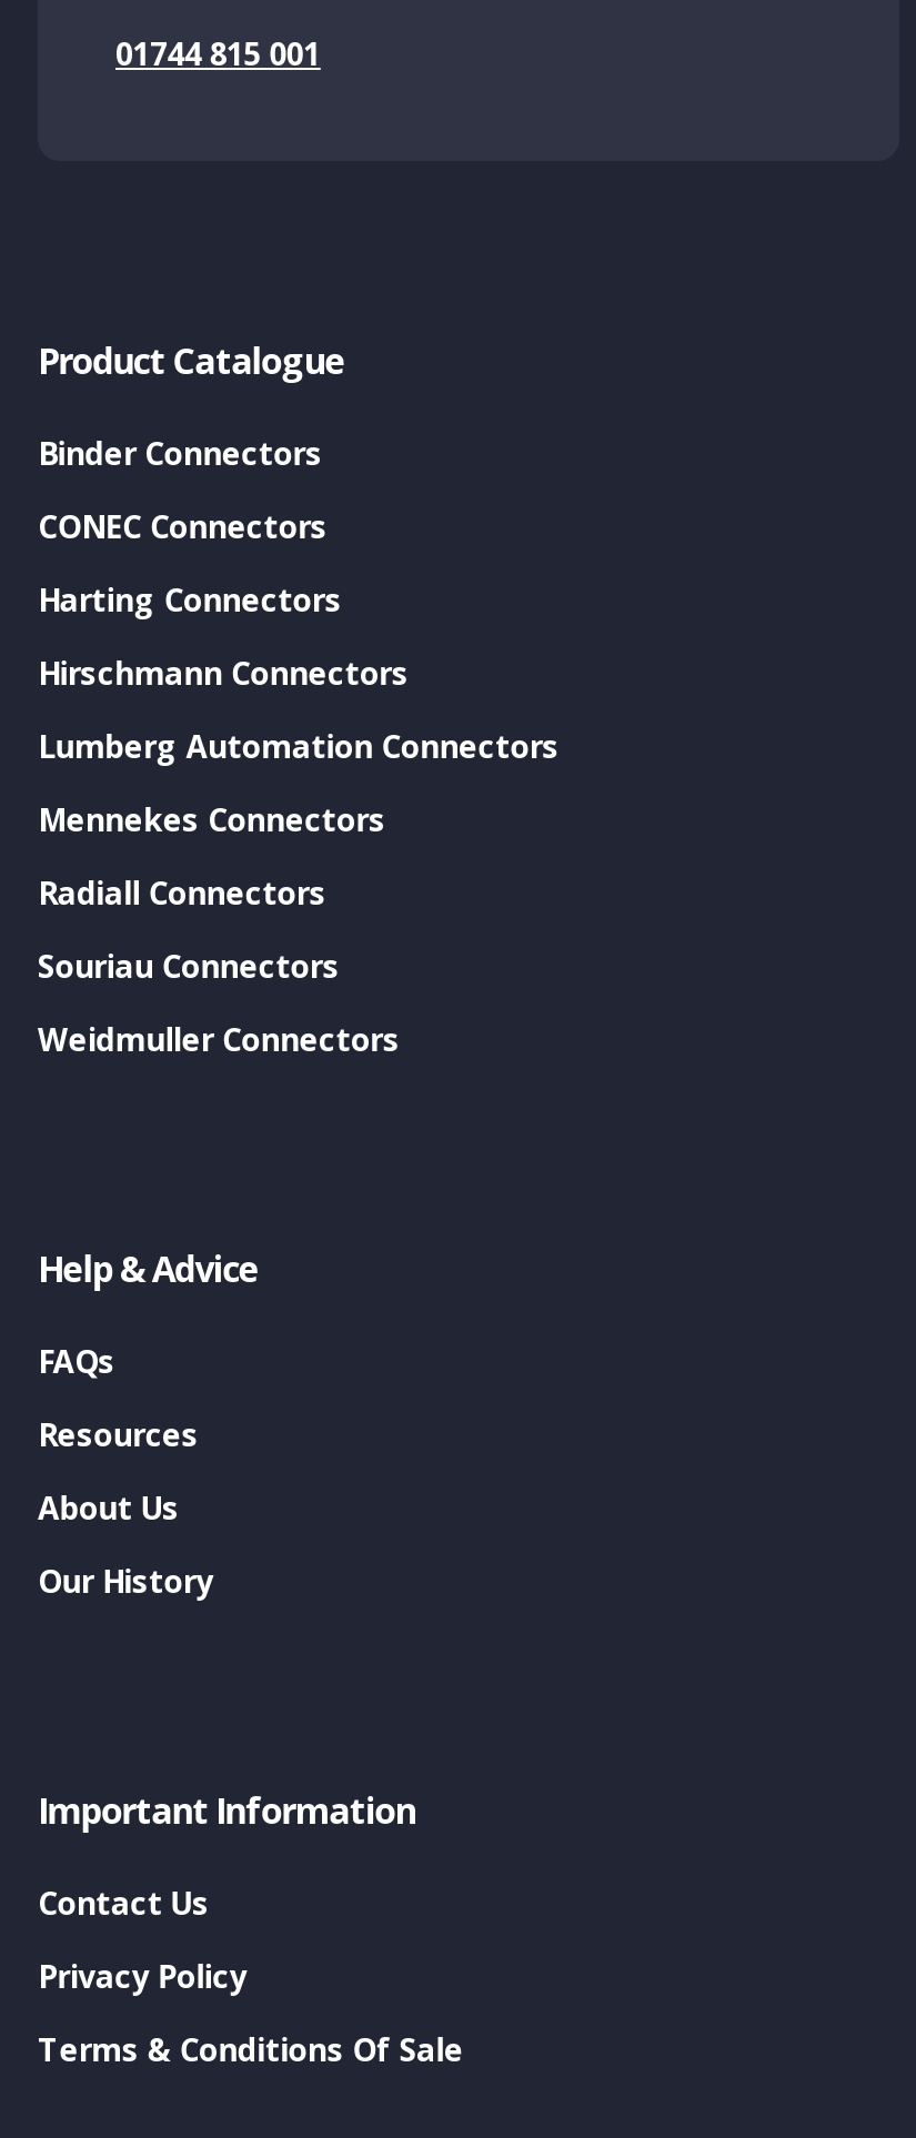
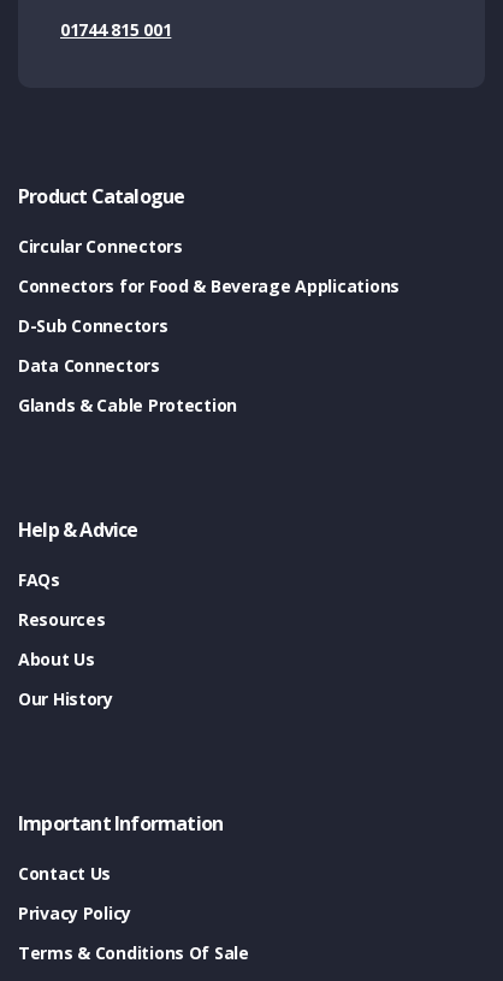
[38,433,559,1061] Binder Connectors | CONEC Connectors | Harting Connectors | Hirschmann Connectors | Lumberg Automation Connectors | Mennekes Connectors | Radiall Connectors | Souriau Connectors | Weidmuller Connectors -> [18,235,400,417] Circular Connectors | Connectors for Food & Beverage Applications | D-Sub Connectors | Data Connectors | Glands & Cable Protection

